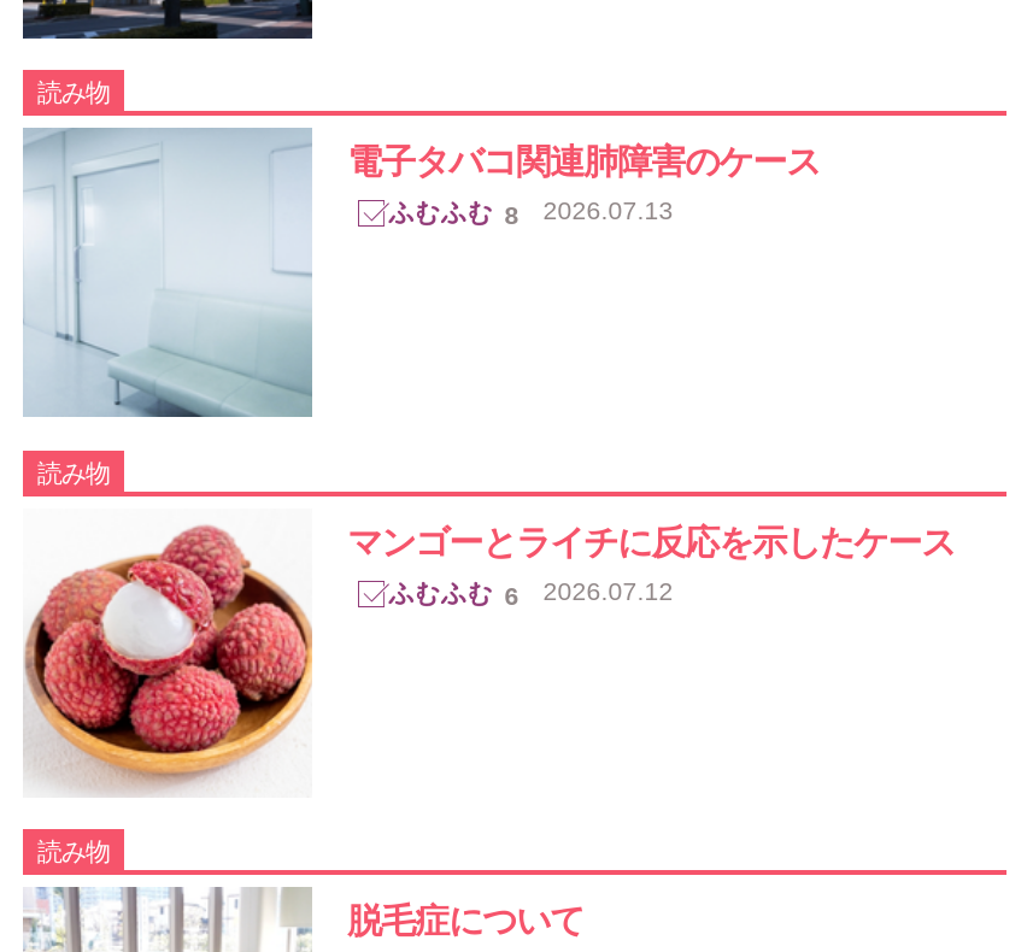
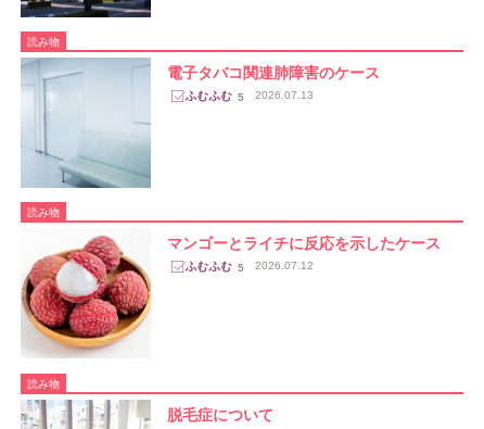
[504,198,673,229] 8 2026.07.13 -> [237,89,313,103] 5 2026.07.13
[504,578,673,610] 6 2026.07.12 -> [237,260,313,274] 5 2026.07.12

